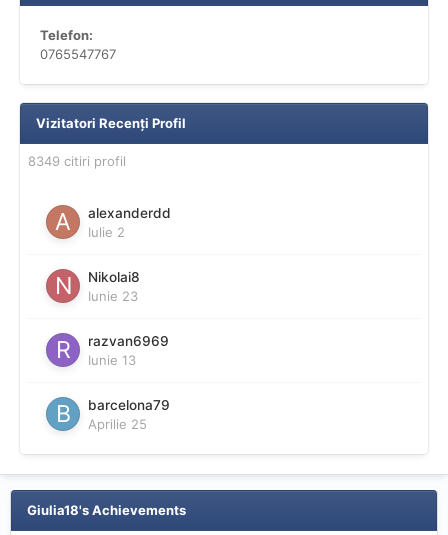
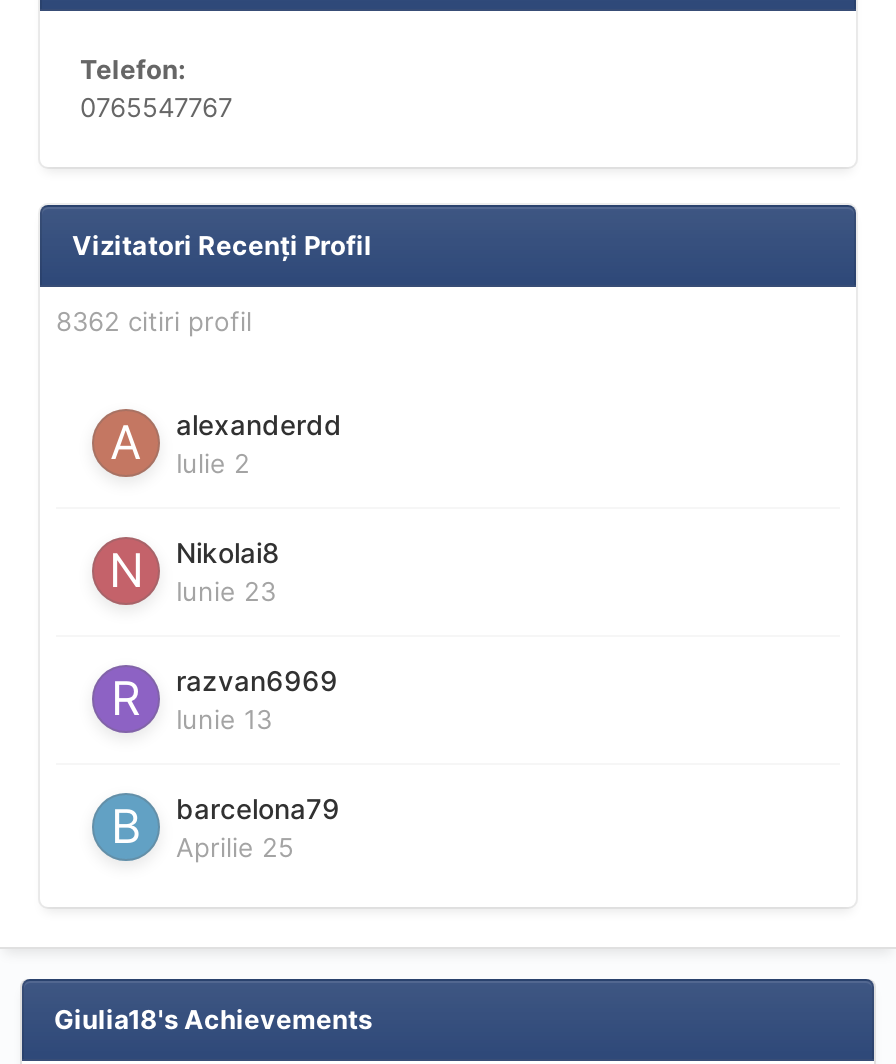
[28,153,126,169] 8349 citiri profil -> [56,305,252,337] 8362 citiri profil

